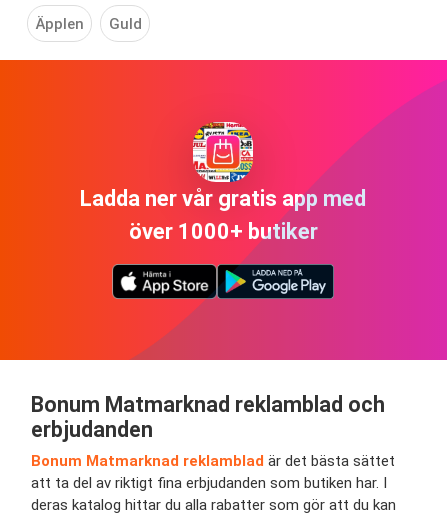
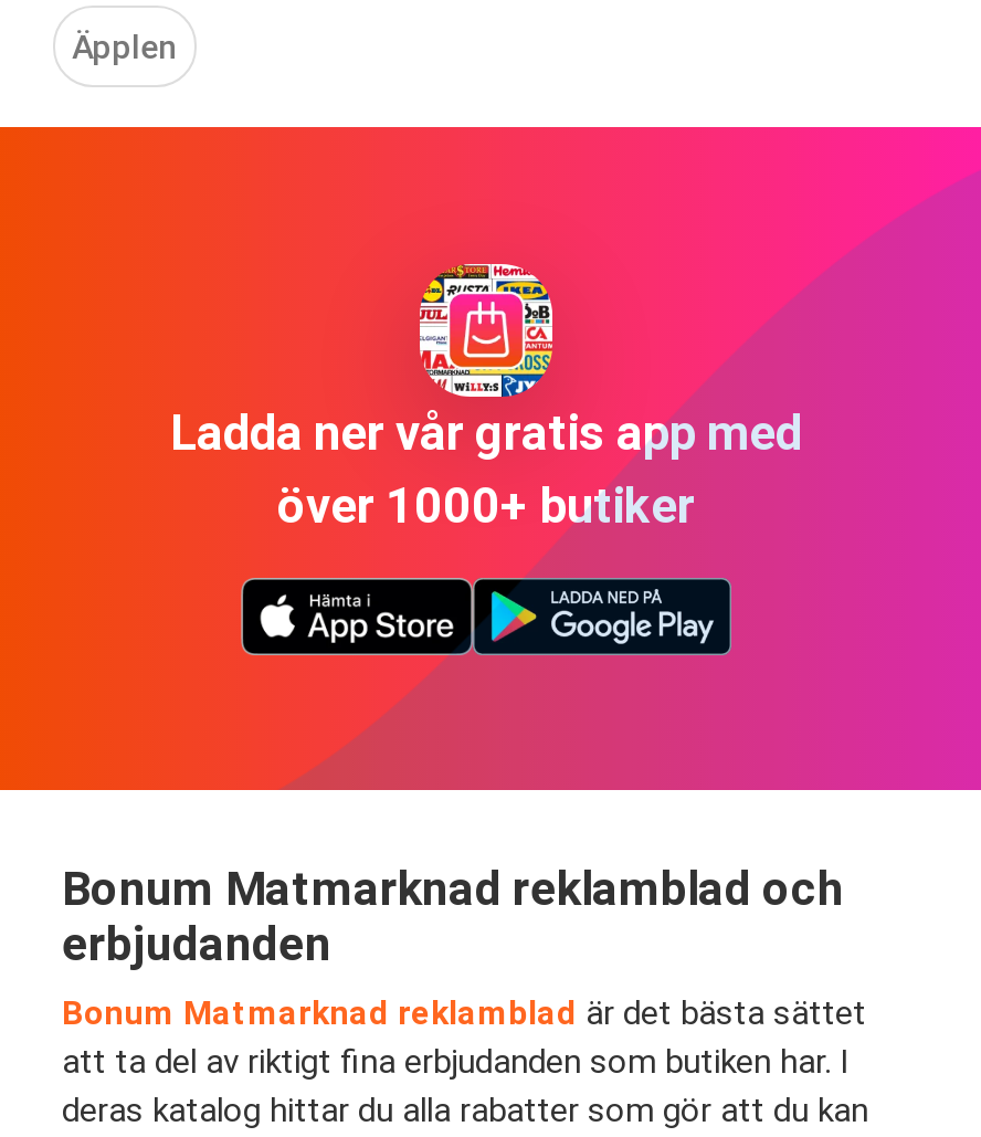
[108,14,141,32] Guld -> none

